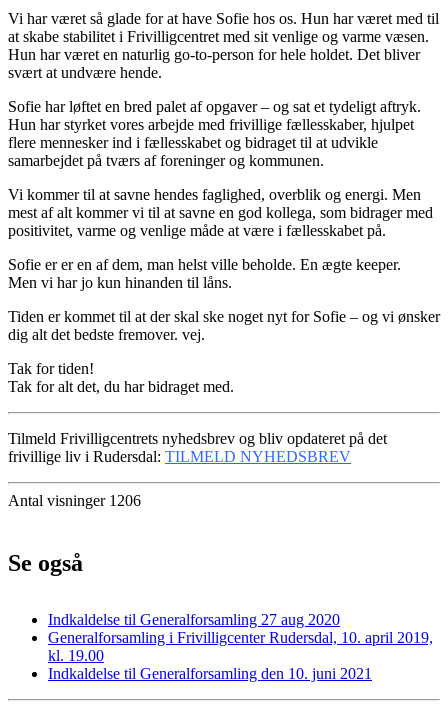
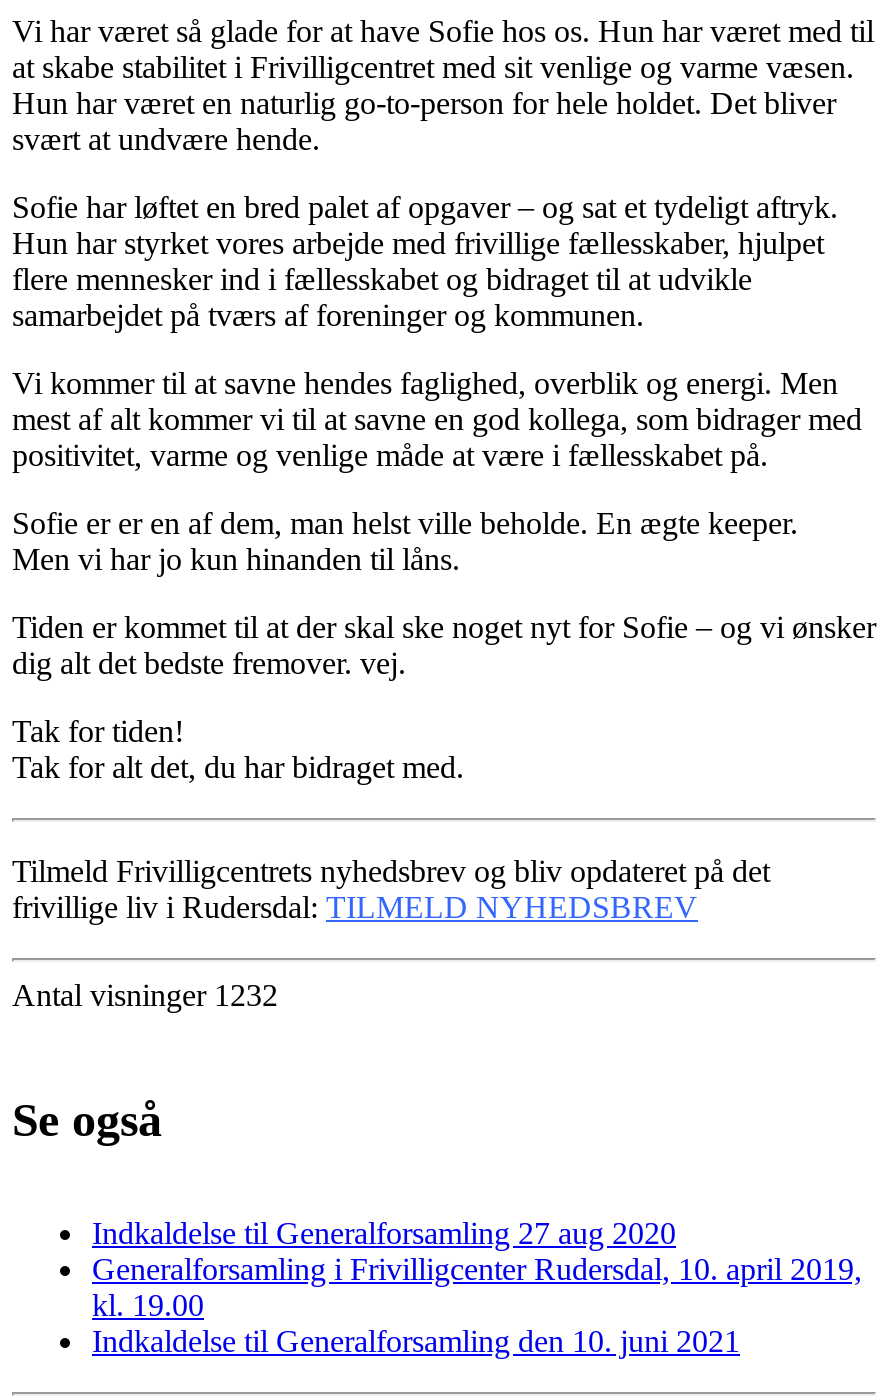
[8,492,141,509] Antal visninger 1206 -> [12,978,278,1012] Antal visninger 1232

